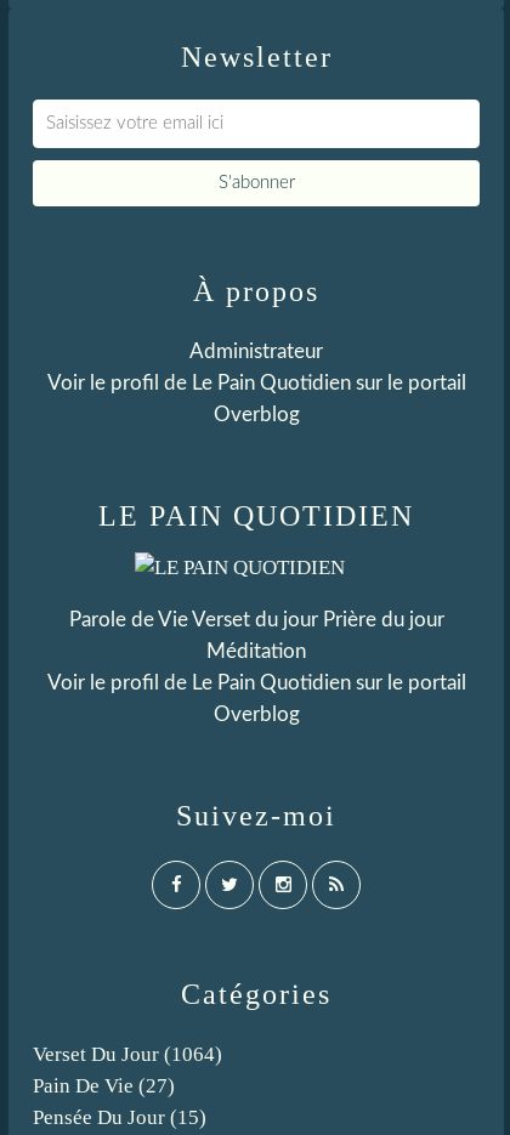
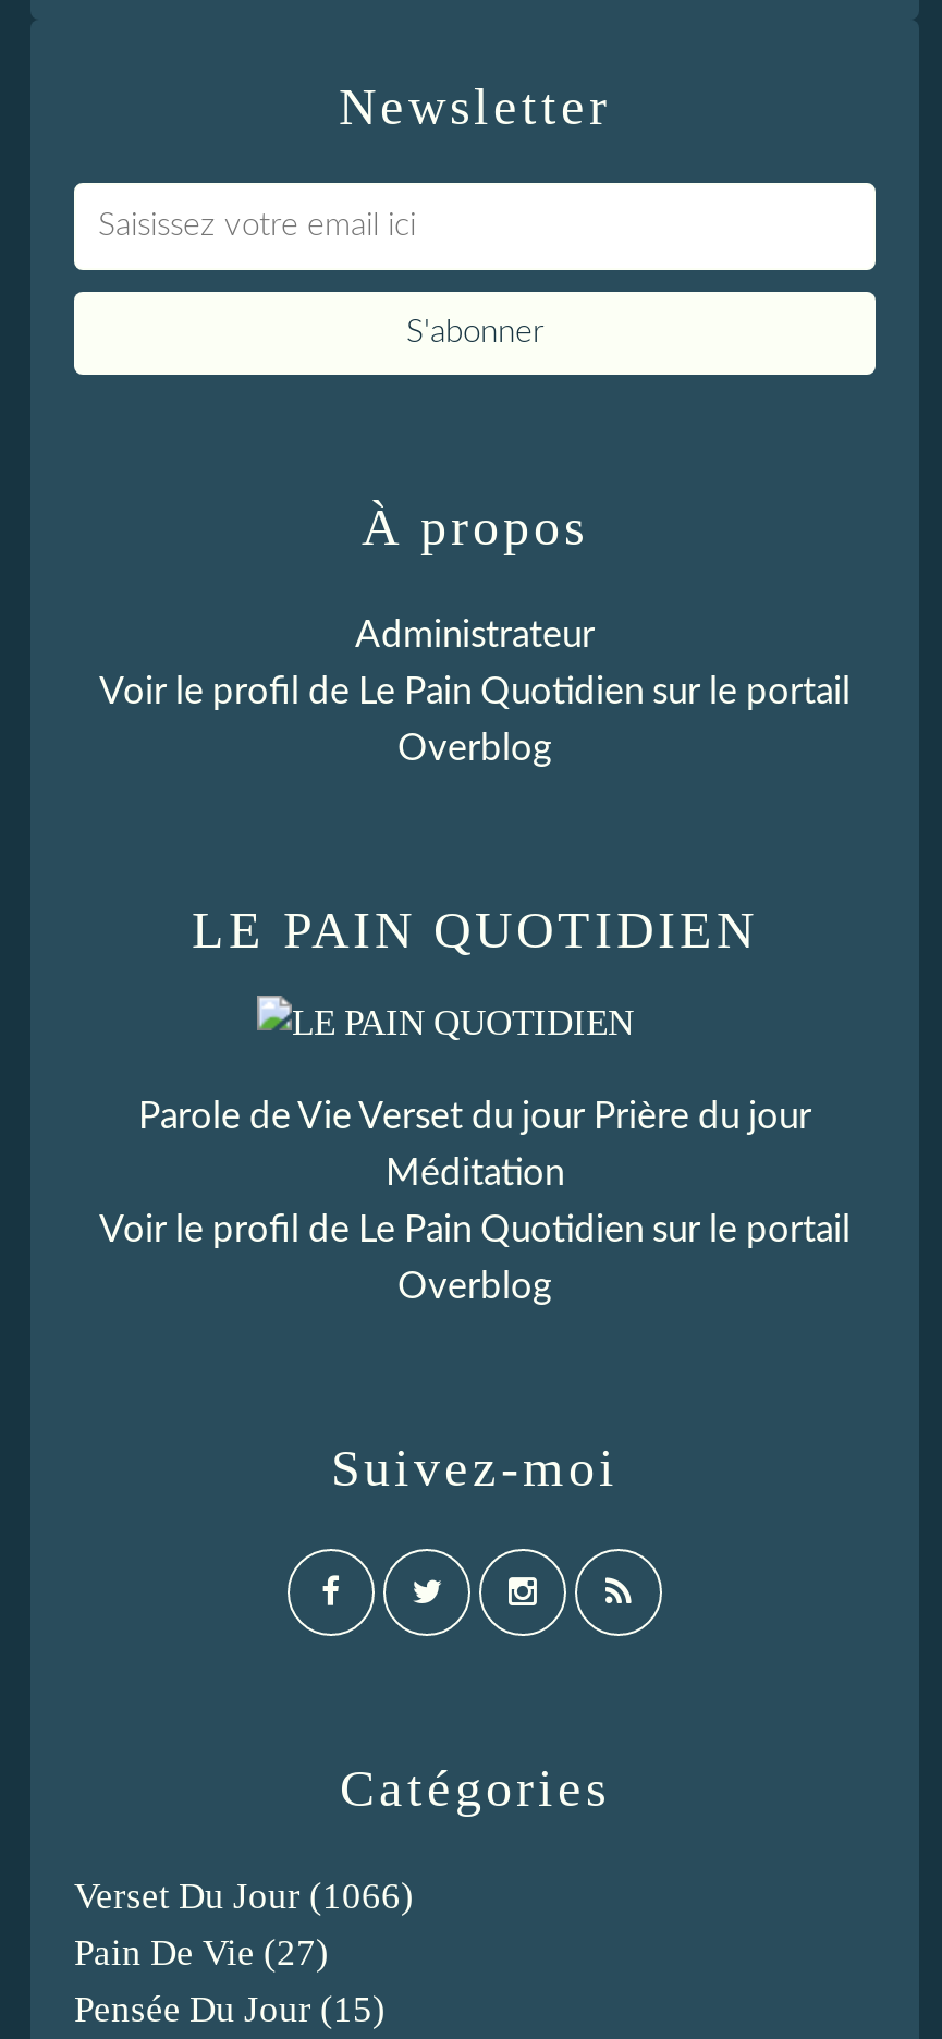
[33,1043,222,1066] Verset Du Jour (1064) -> [74,1875,414,1917] Verset Du Jour (1066)

